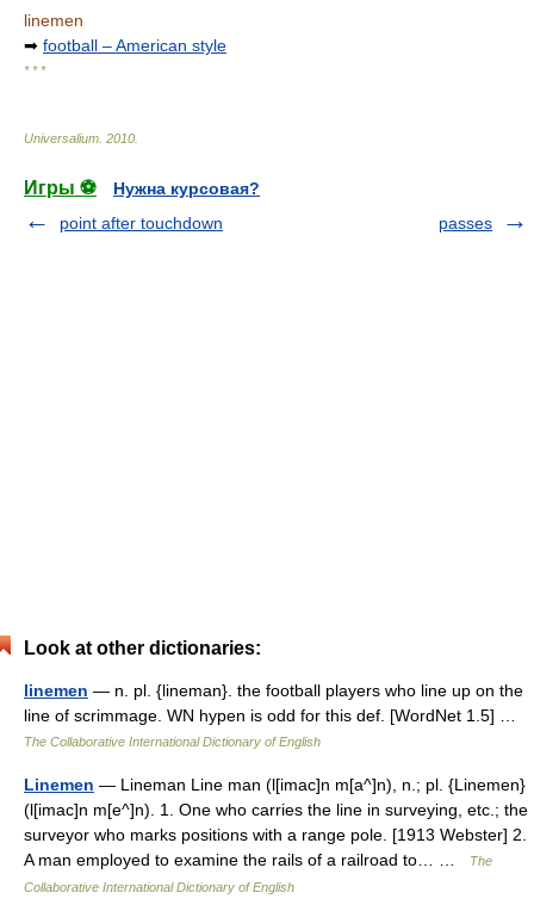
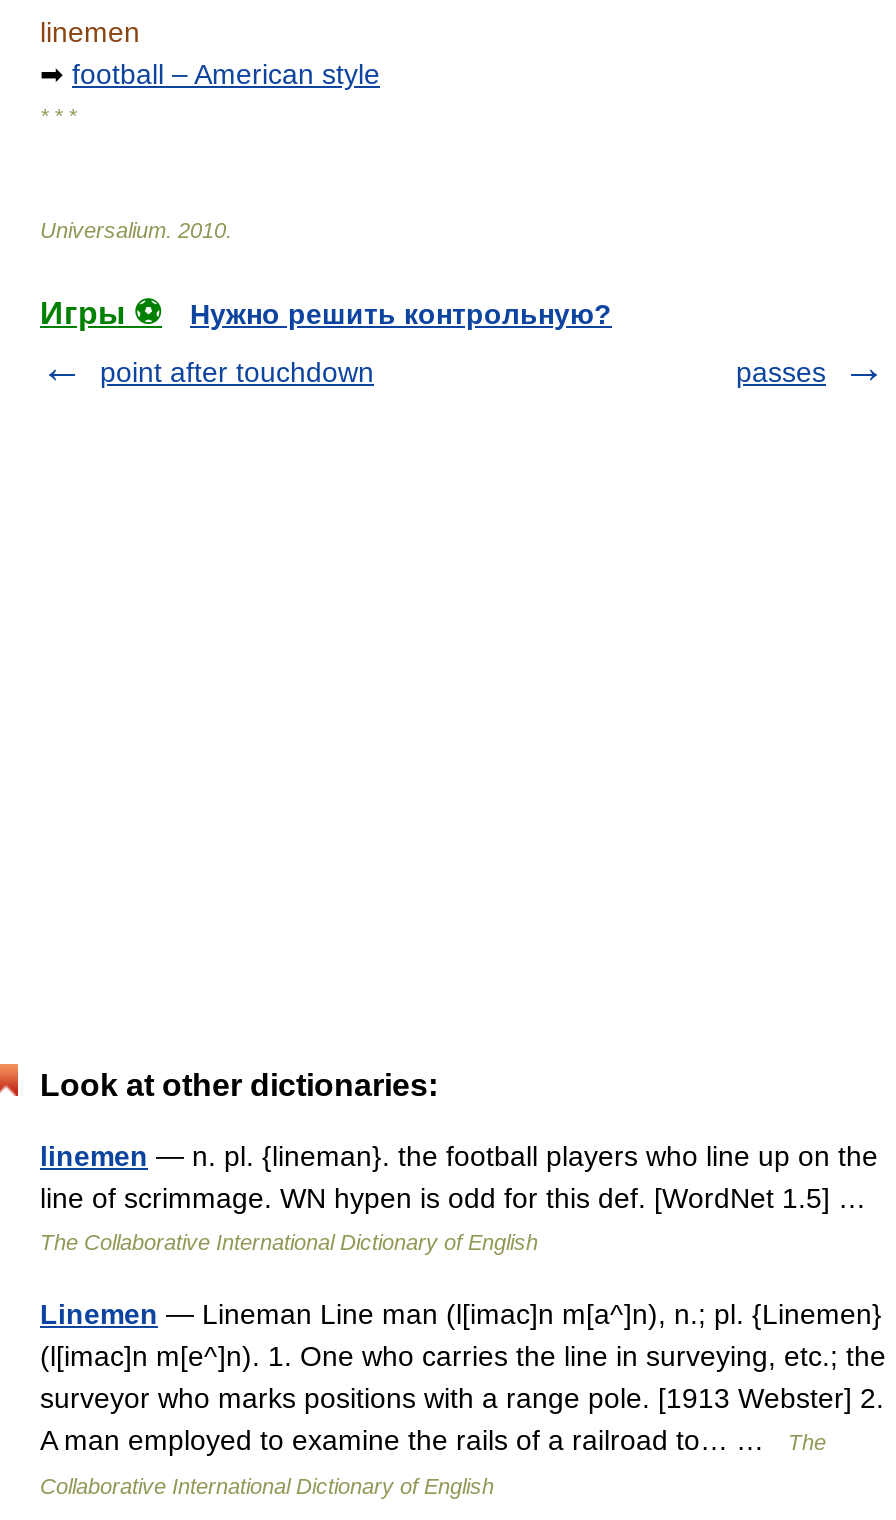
[113,179,260,198] Нужна курсовая? -> [190,298,612,330] Нужно решить контрольную?

